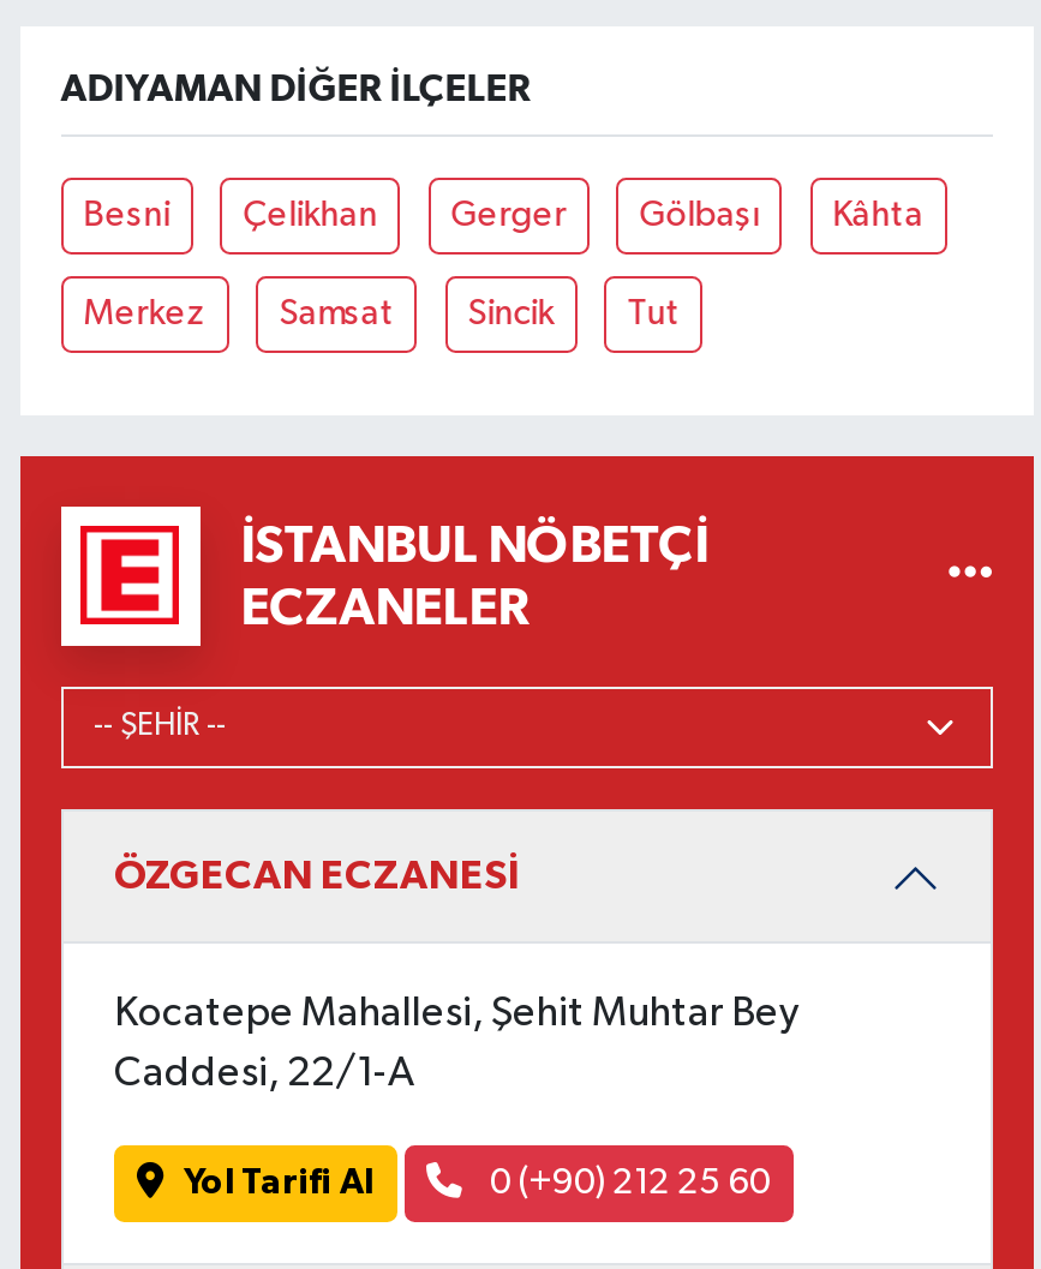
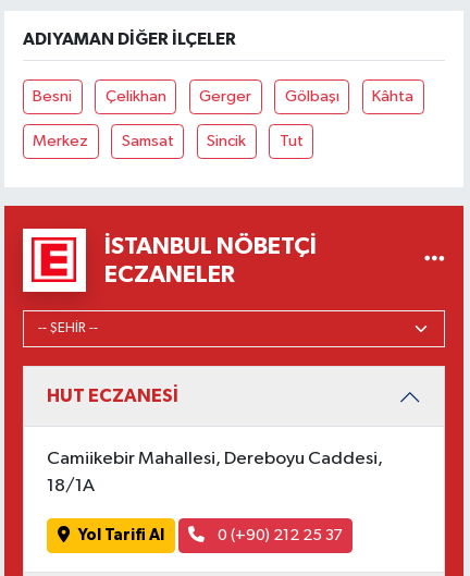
[114,855,520,896] ÖZGECAN ECZANESİ -> [47,387,178,405] HUT ECZANESİ
[114,994,798,1034] Kocatepe Mahallesi, Şehit Muhtar Bey -> [47,449,383,468] Camiikebir Mahallesi, Dereboyu Caddesi,
[114,1054,414,1094] Caddesi, 22/1-A -> [47,477,95,495] 18/1A
[483,1165,771,1201] 0 (+90) 212 25 60 -> [214,527,342,543] 0 (+90) 212 25 37

